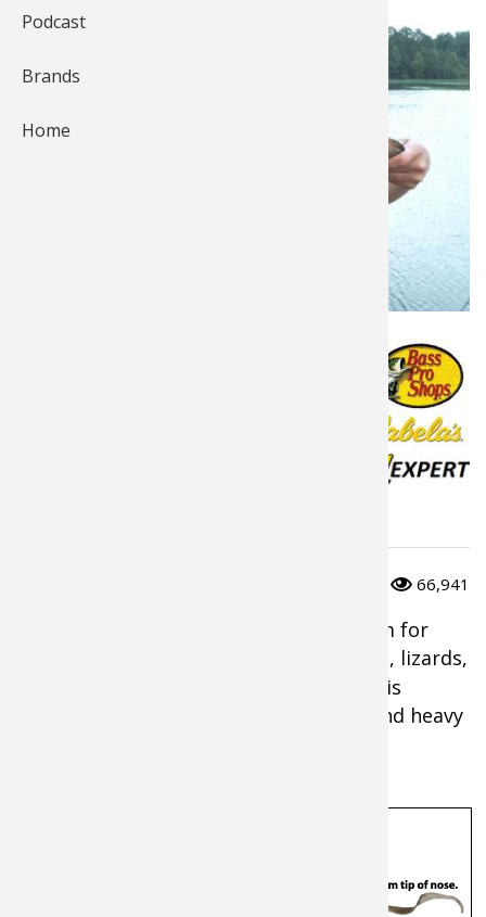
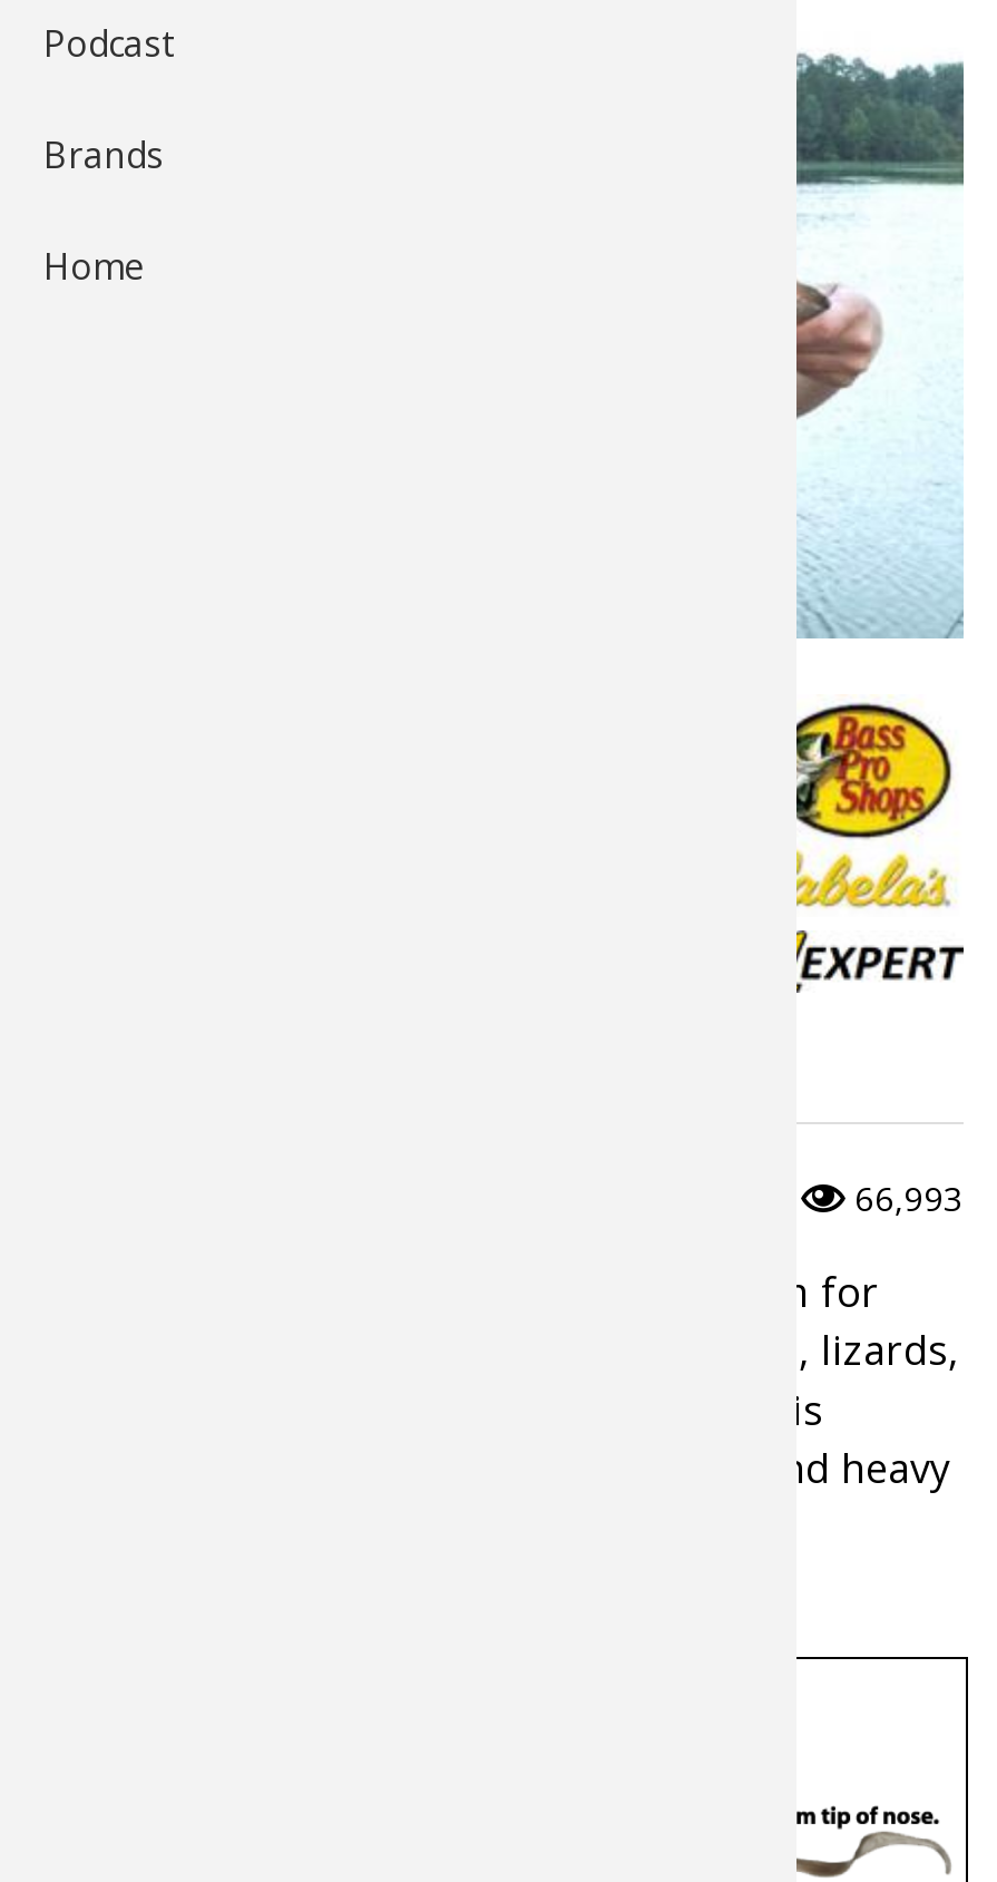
[417,573,470,594] 66,941 -> [854,1175,964,1220] 66,993

